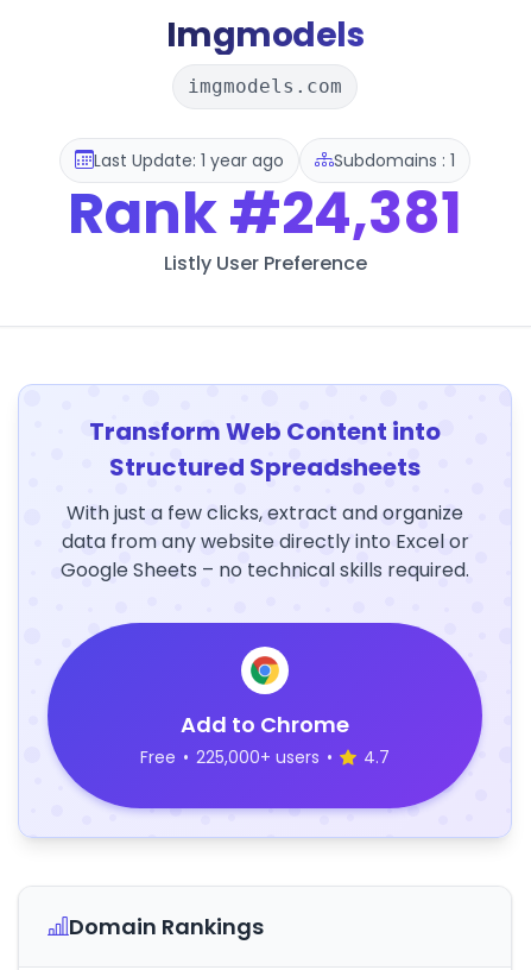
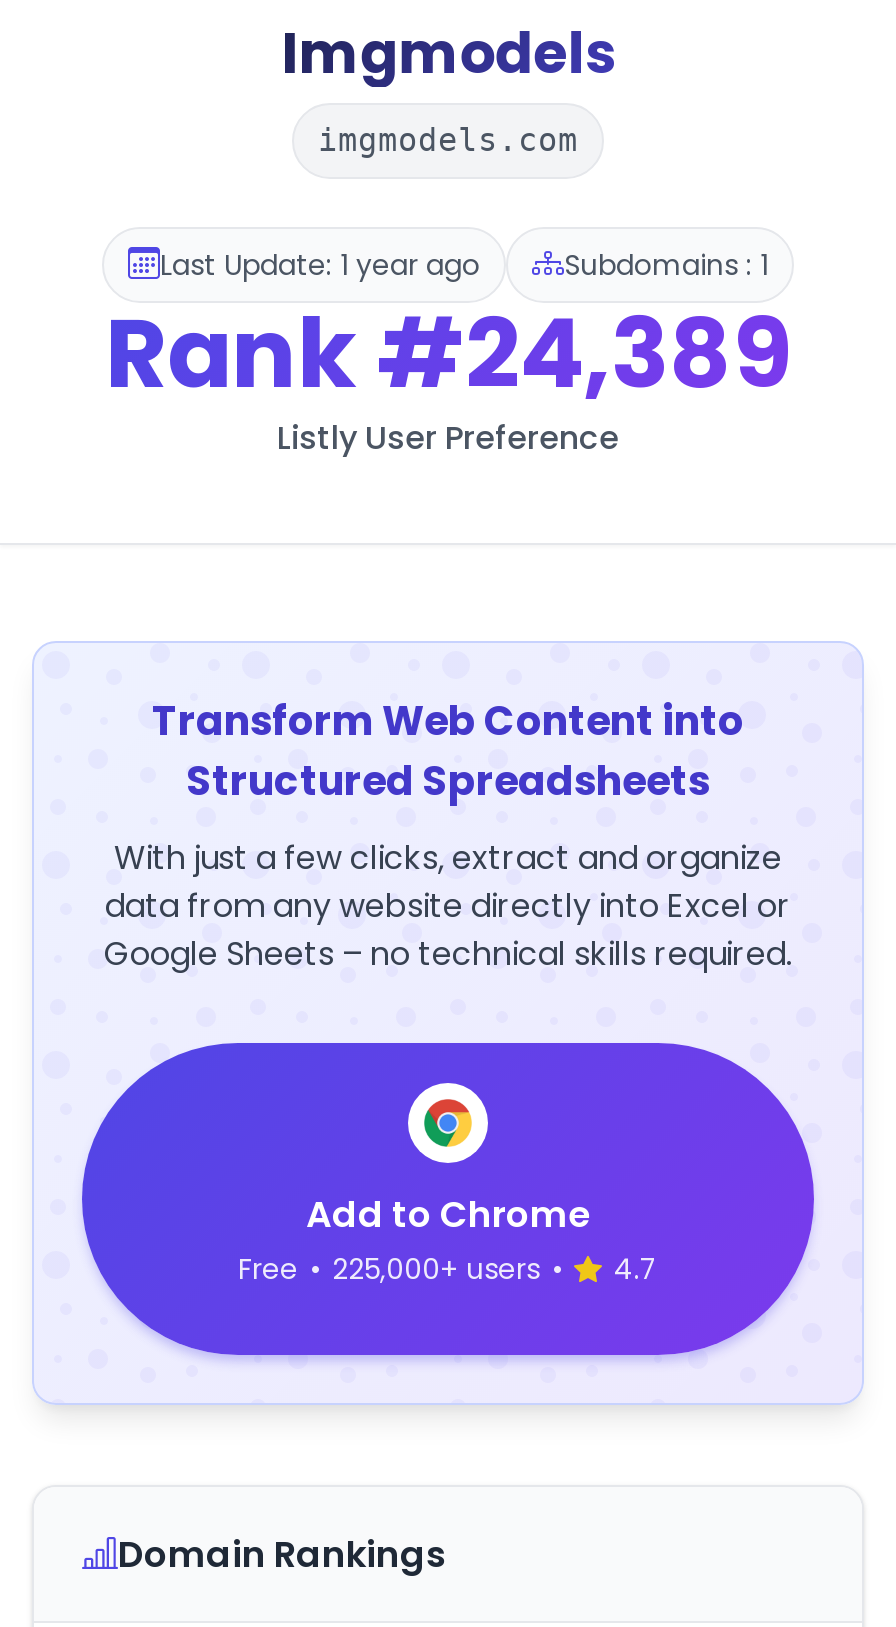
[68,174,462,253] Rank #24,381 -> [105,287,791,421] Rank #24,389

